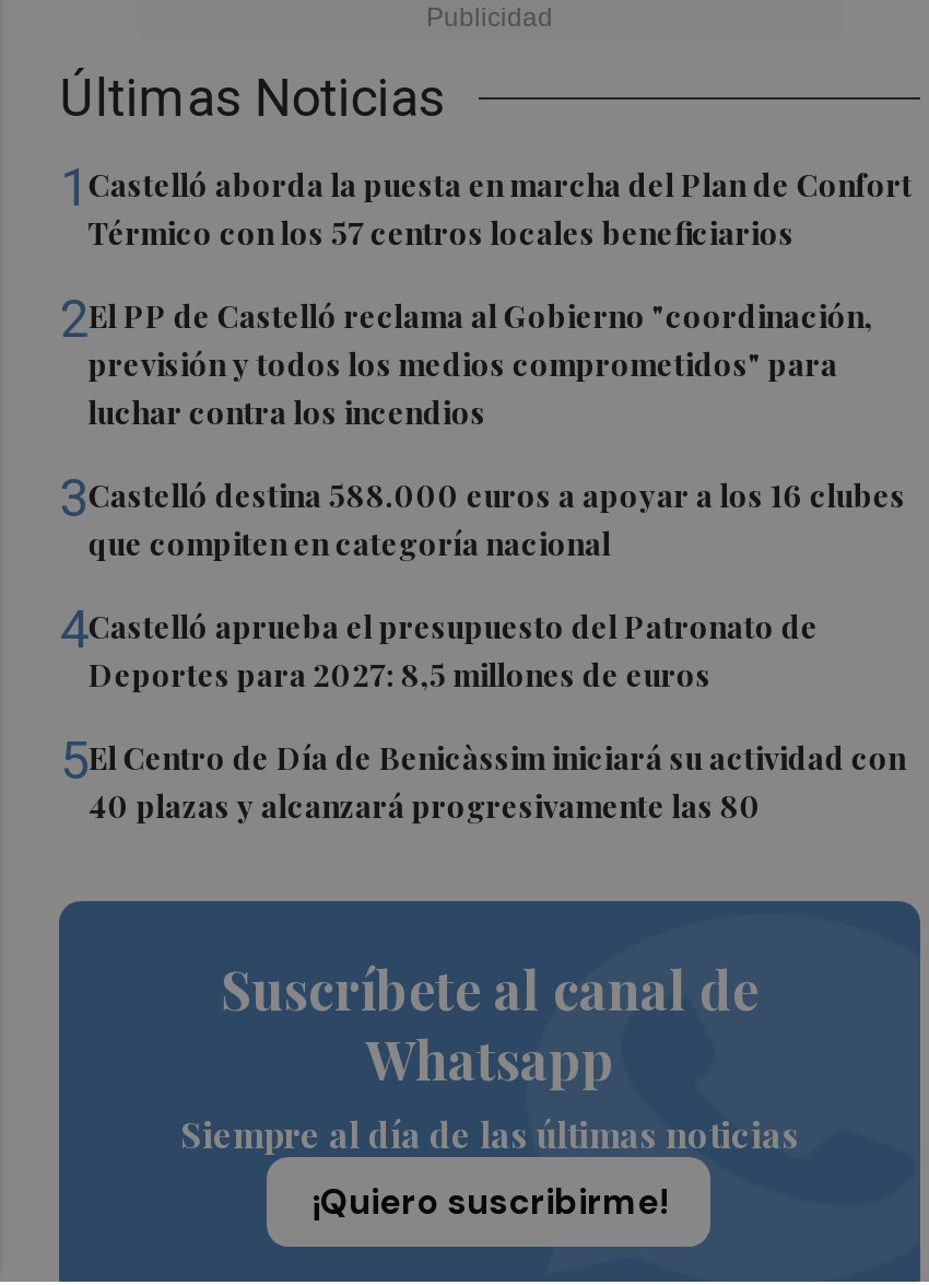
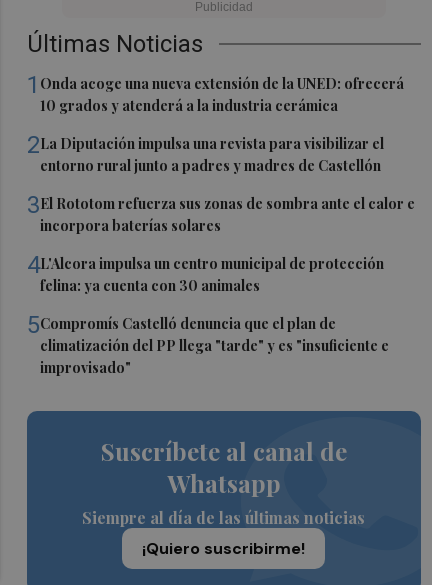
[60,157,912,253] 1 Castelló aborda la puesta en marcha del Plan de Confort | Térmico con los 57 centros locales beneficiarios -> [27,71,404,115] 1 Onda acoge una nueva extensión de la UNED: ofrecerá | 10 grados y atenderá a la industria cerámica
[60,288,873,433] 2El PP de Castelló reclama al Gobierno "coordinación, | previsión y todos los medios comprometidos" para | luchar contra los incendios -> [27,131,384,175] 2La Diputación impulsa una revista para visibilizar el | entorno rural junto a padres y madres de Castellón
[60,468,906,564] 3Castelló destina 588.000 euros a apoyar a los 16 clubes | que compiten en categoría nacional -> [27,191,415,235] 3El Rototom refuerza sus zonas de sombra ante el calor e | incorpora baterías solares
[60,599,818,695] 4Castelló aprueba el presupuesto del Patronato de | Deportes para 2027: 8,5 millones de euros -> [27,251,384,295] 4L'Alcora impulsa un centro municipal de protección | felina: ya cuenta con 30 animales
[60,730,906,826] 5El Centro de Día de Benicàssim iniciará su actividad con | 40 plazas y alcanzará progresivamente las 80 -> [27,311,389,377] 5Compromís Castelló denuncia que el plan de | climatización del PP llega "tarde" y es "insuficiente e | improvisado"

